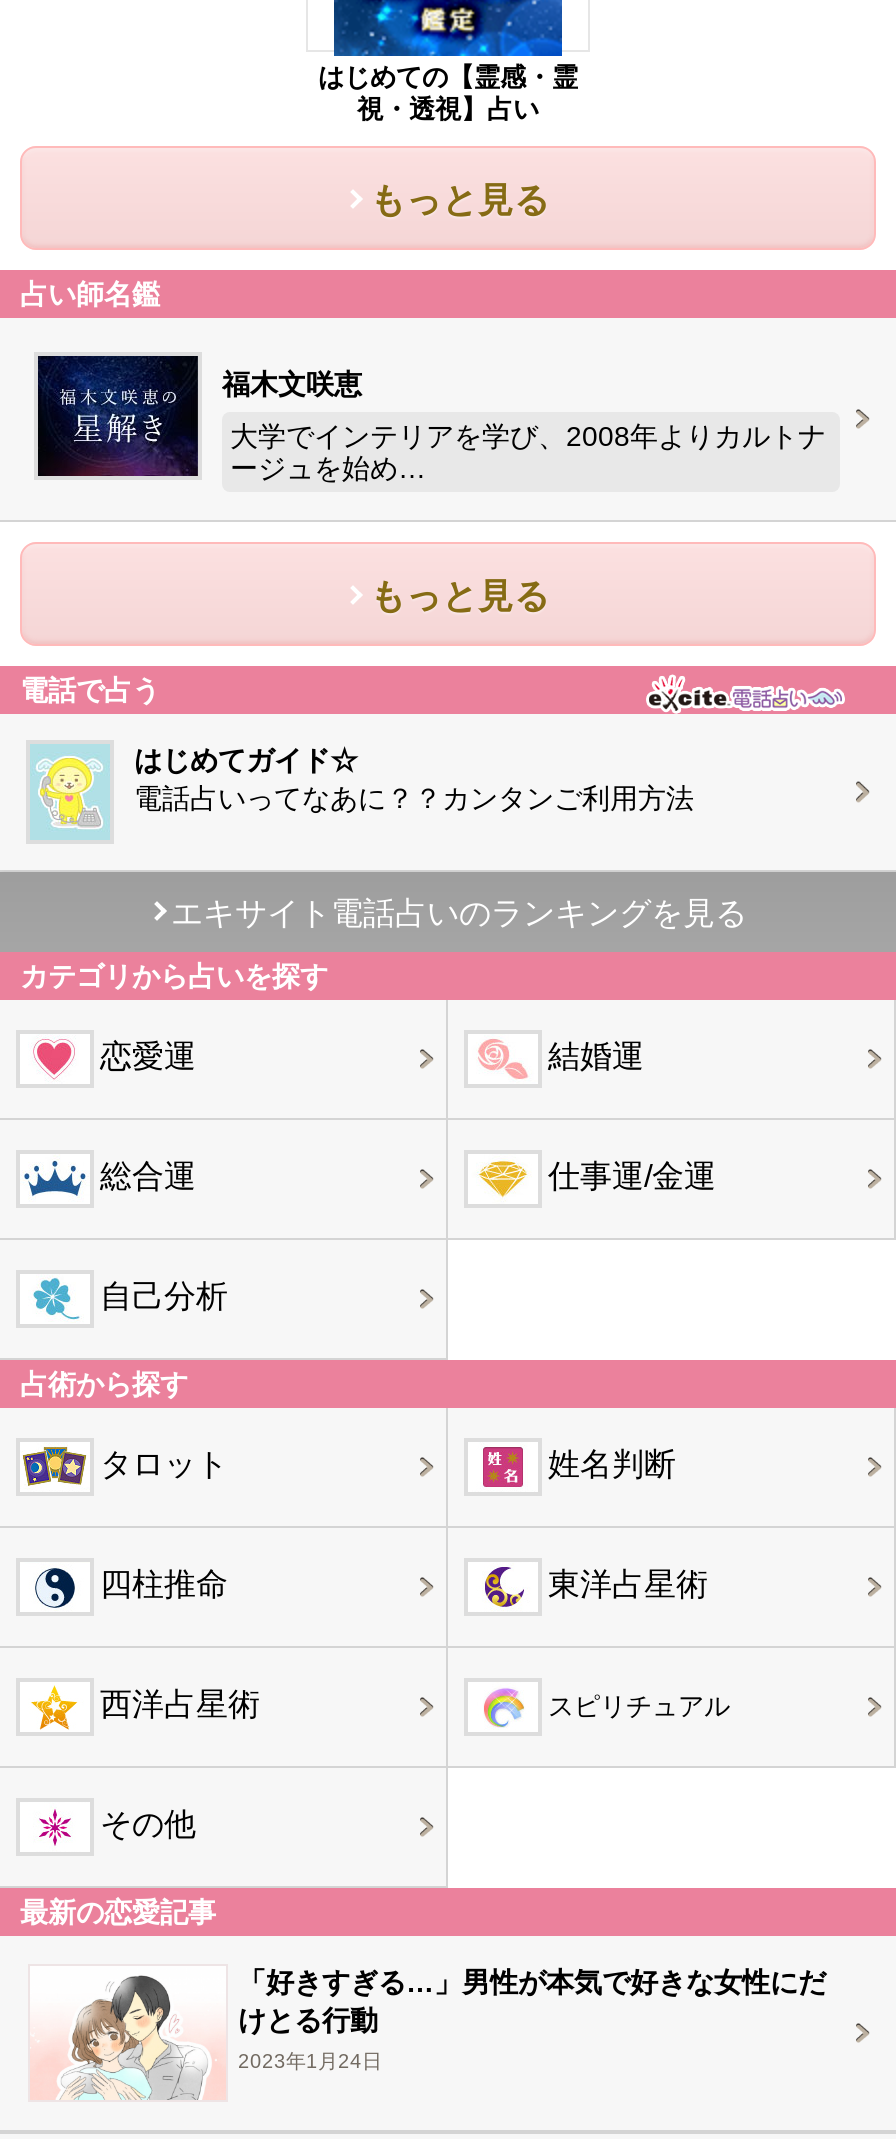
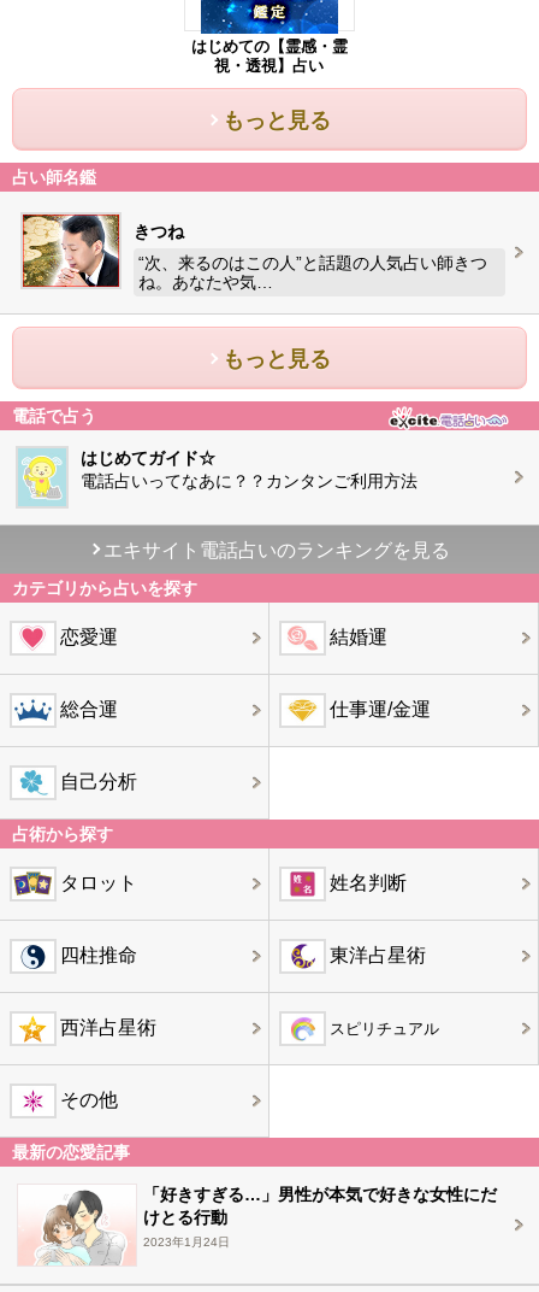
[36,354,362,478] [image] | 福木文咲恵 -> [22,213,184,288] [image] | きつね
[230,420,826,484] 大学でインテリアを学び、2008年よりカルトナ | ージュを始め… -> [138,253,487,292] “次、来るのはこの人”と話題の人気占い師きつ | ね。あなたや気…

